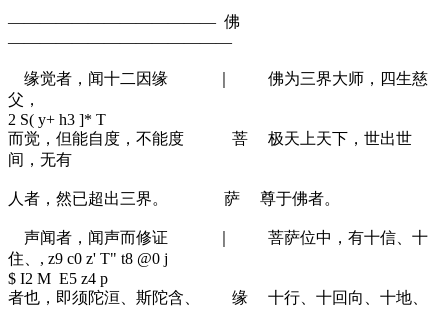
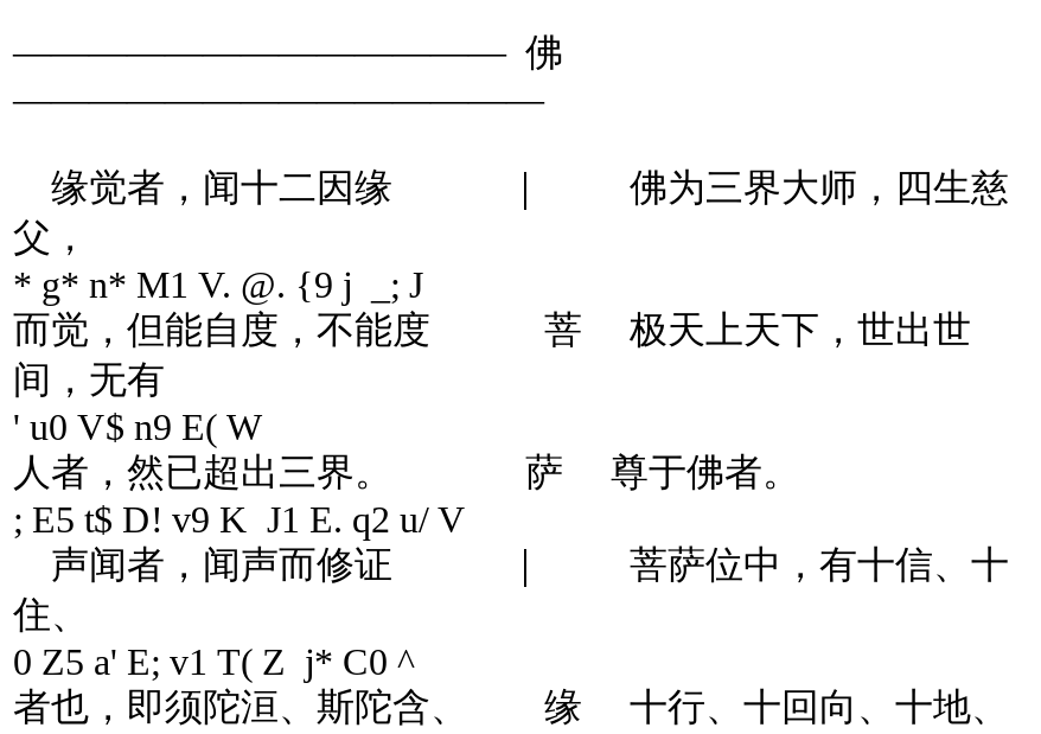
[8,111,106,128] 2 S( y+ h3 ]* T -> [13,265,423,305] * g* n* M1 V. @. {9 j _; J
none -> [13,407,262,447] ' u0 V$ n9 E( W
none -> [13,499,466,540] ; E5 t$ D! v9 K J1 E. q2 u/ V
[8,250,168,287] 住、, z9 c0 z' T" t8 @0 j | $ I2 M E5 z4 p -> [13,594,416,682] 住、 | 0 Z5 a' E; v1 T( Z j* C0 ^

